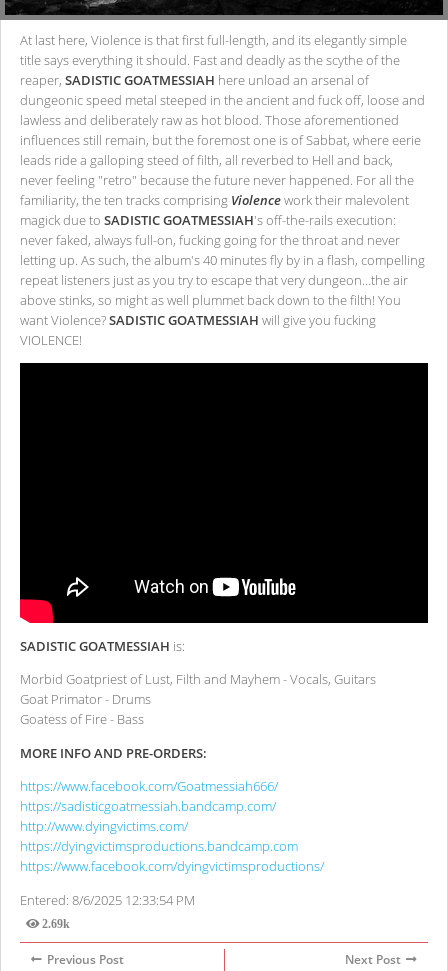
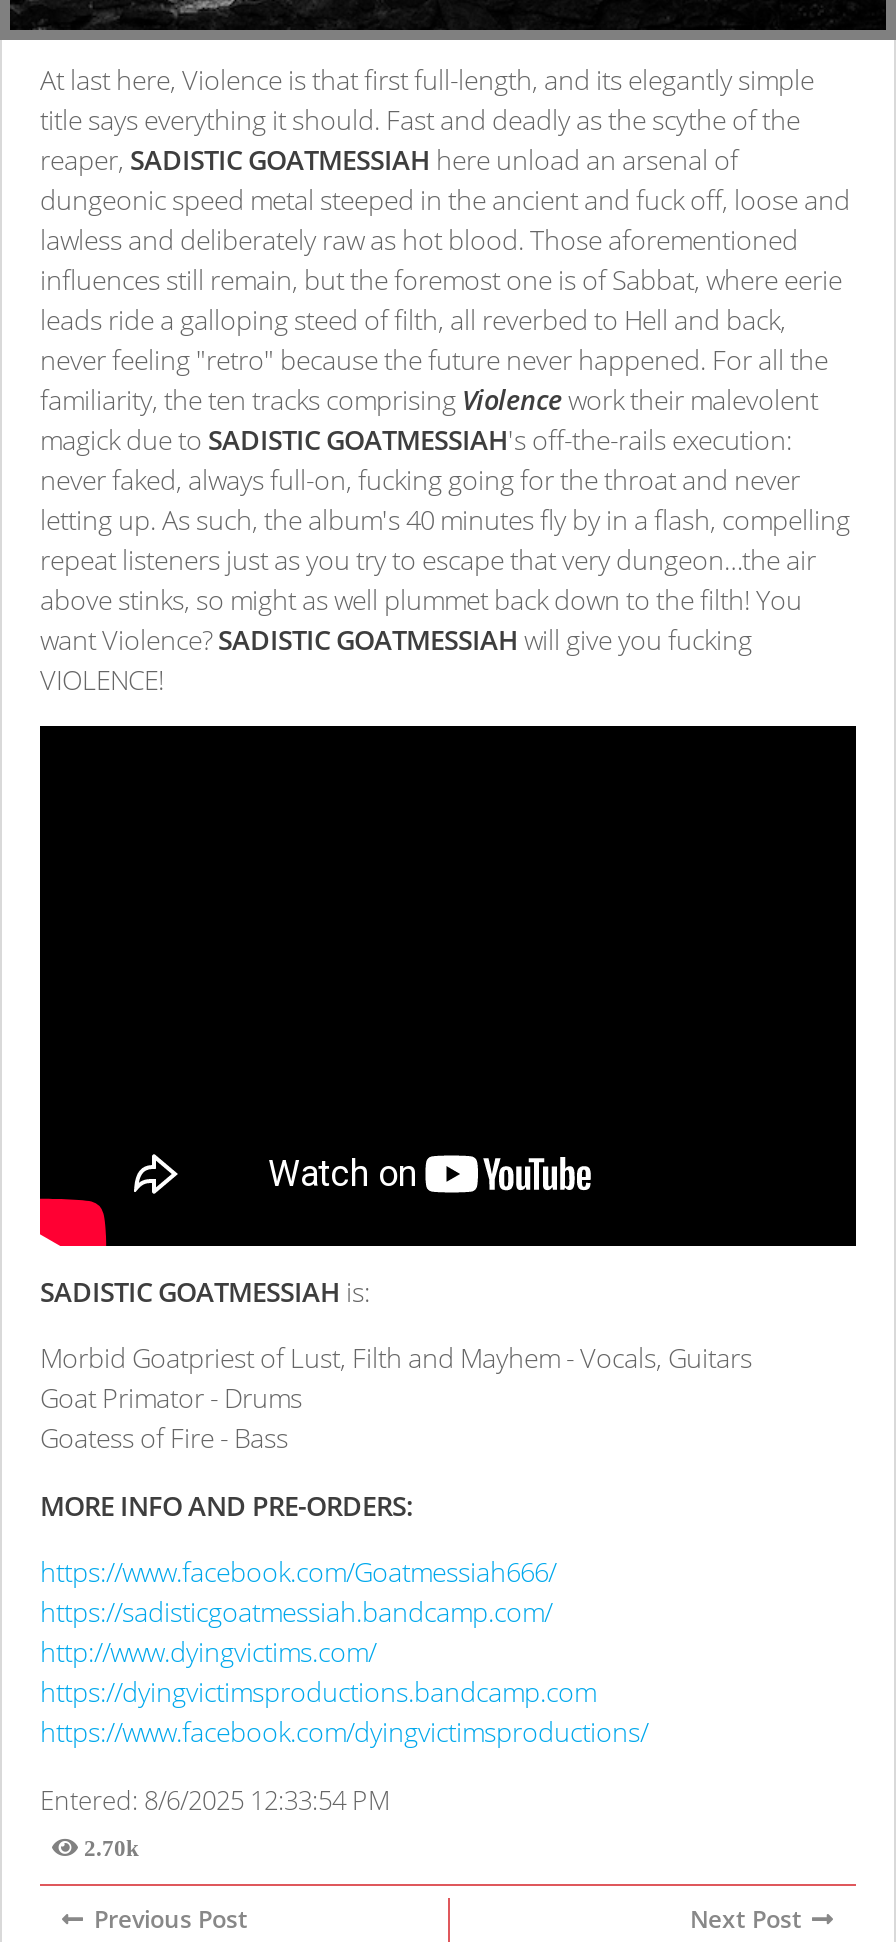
[39,918,70,929] 2.69k -> [78,1836,140,1858] 2.70k

